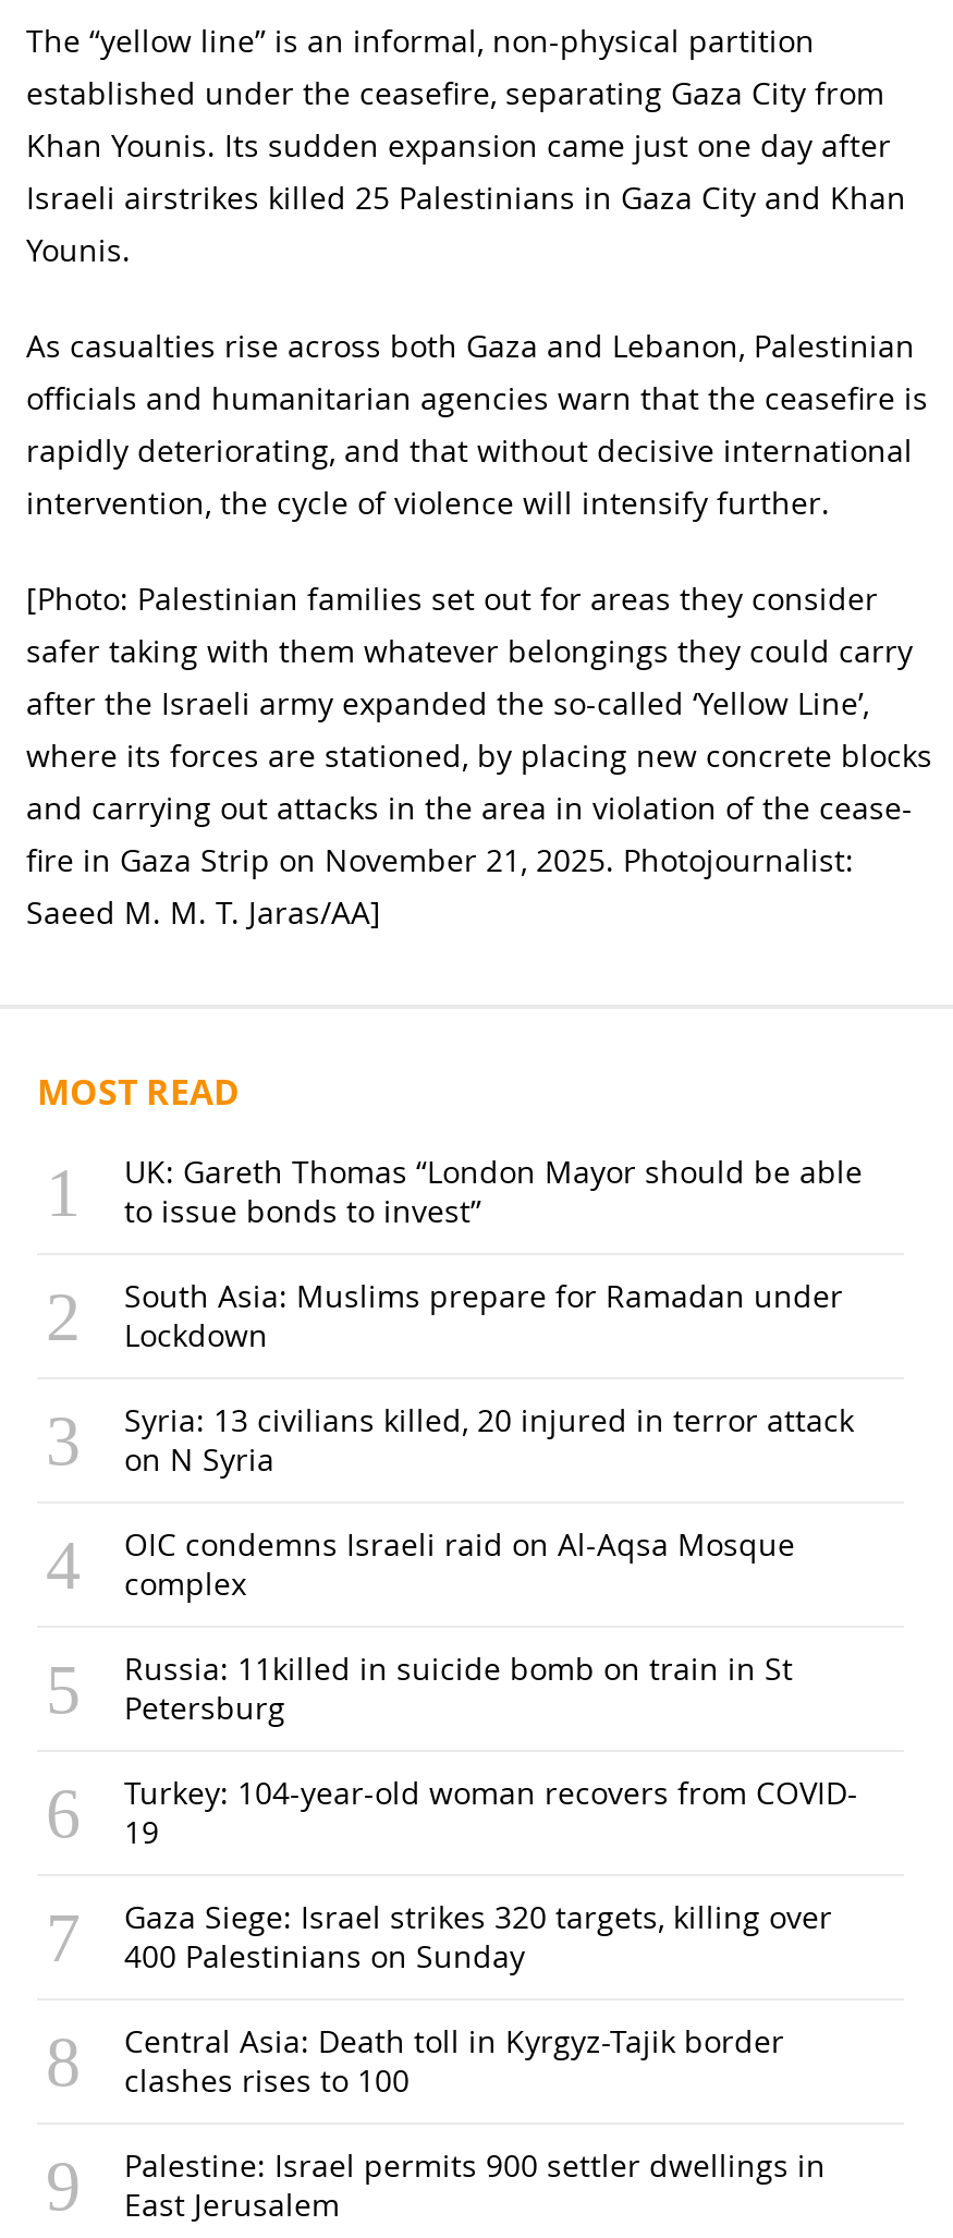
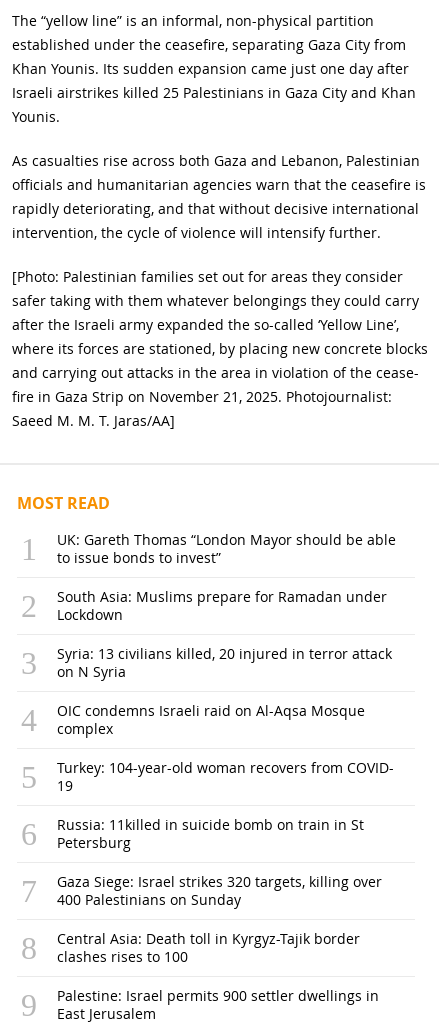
moved [124,1647,793,1727] -> [57,815,364,852]: Russia: 11killed in suicide bomb on train in St | Petersburg
moved [124,1771,858,1852] -> [57,758,394,795]: Turkey: 104-year-old woman recovers from COVID- | 19

